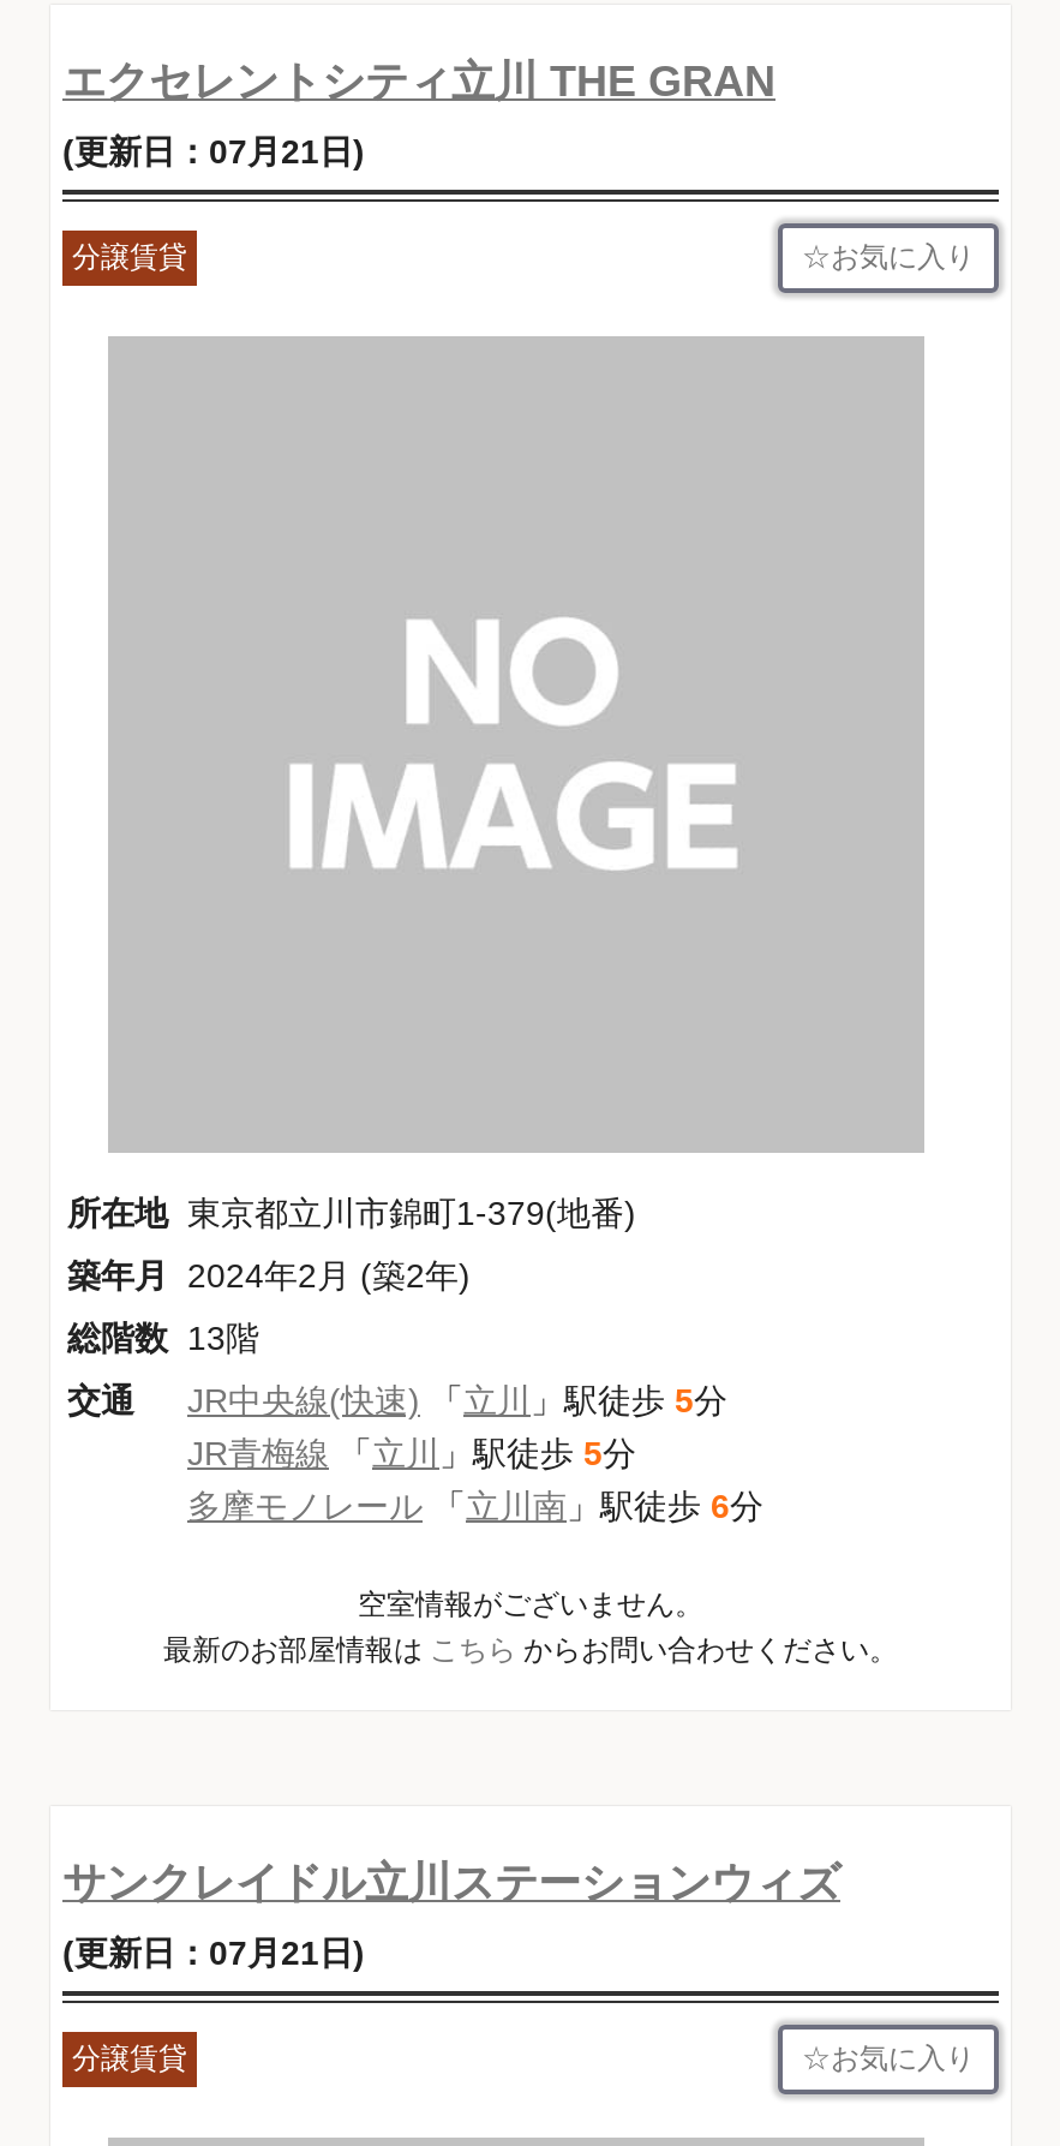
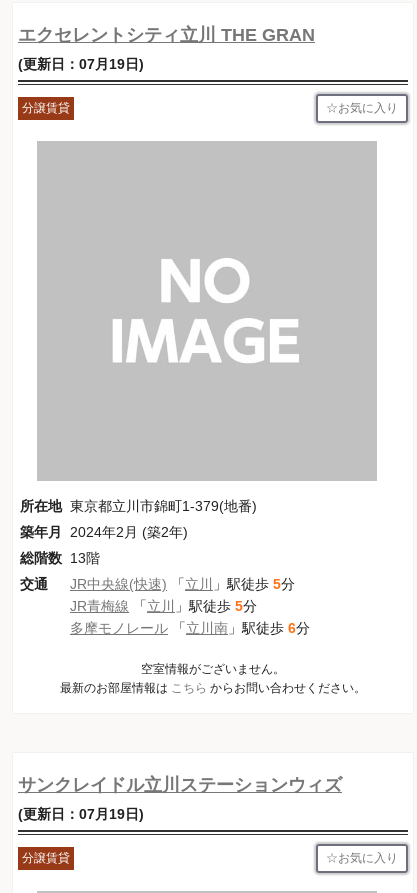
[62,131,365,169] (更新日：07月21日) -> [18,55,144,71] (更新日：07月19日)
[62,1932,365,1971] (更新日：07月21日) -> [18,805,144,821] (更新日：07月19日)

